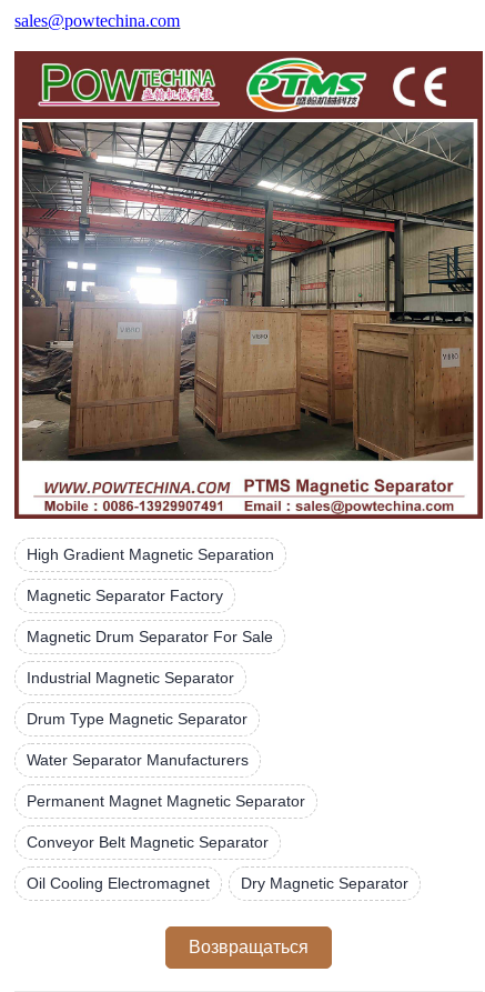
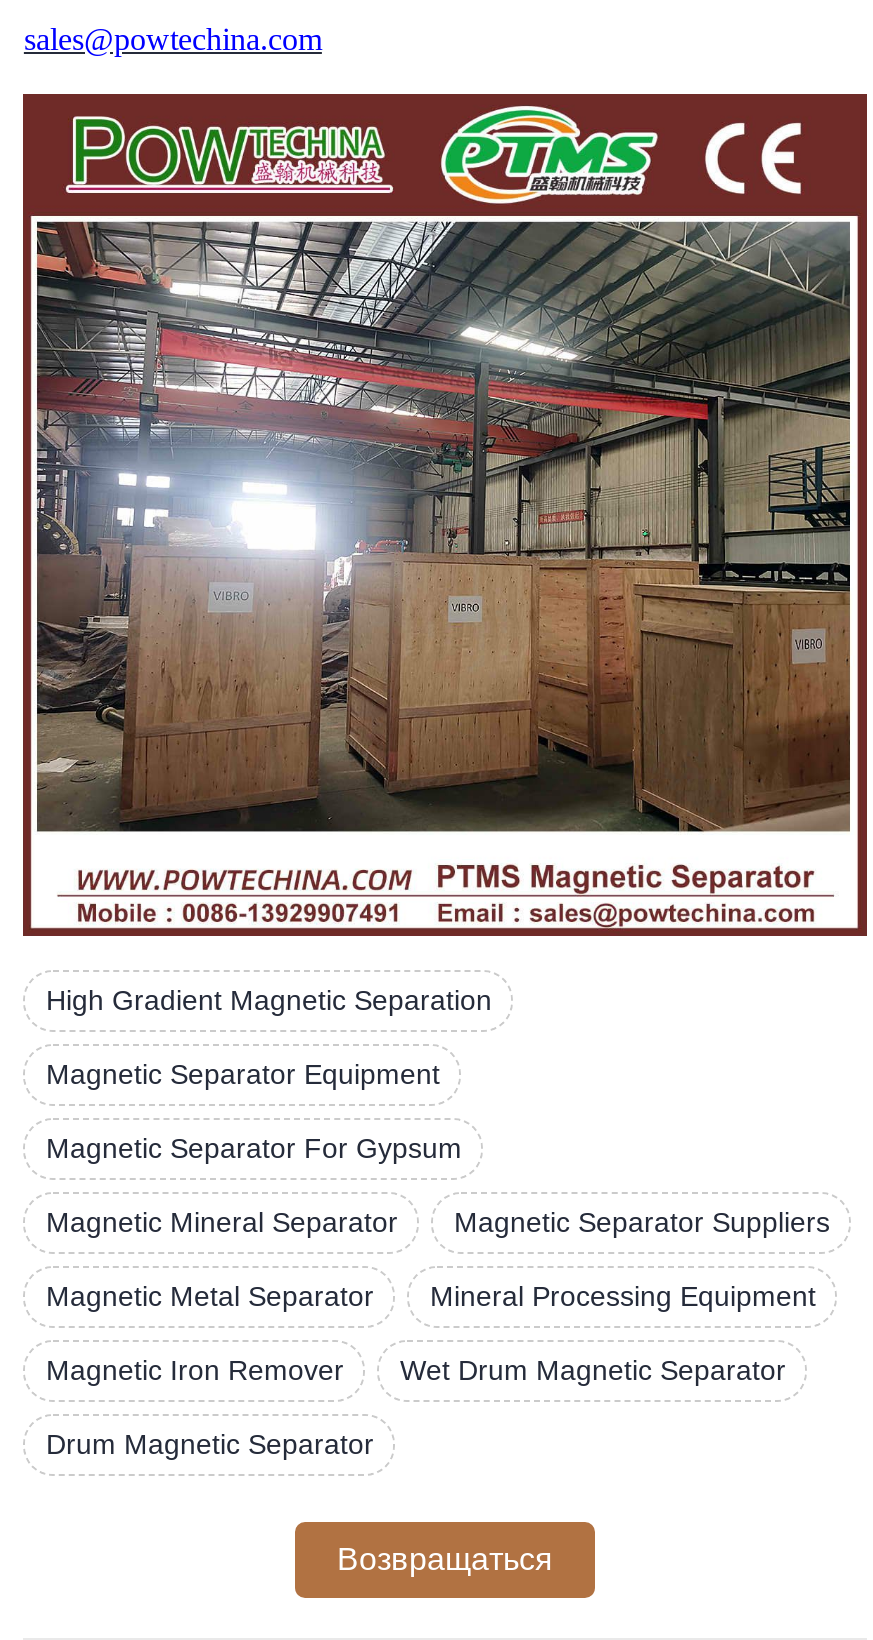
[27,586,409,892] Magnetic Separator Factory | Magnetic Drum Separator For Sale | Industrial Magnetic Separator | Drum Type Magnetic Separator | Water Separator Manufacturers | Permanent Magnet Magnetic Separator | Conveyor Belt Magnetic Separator | Oil Cooling Electromagnet | Dry Magnetic Separator -> [46,1058,830,1460] Magnetic Separator Equipment | Magnetic Separator For Gypsum | Magnetic Mineral Separator | Magnetic Separator Suppliers | Magnetic Metal Separator | Mineral Processing Equipment | Magnetic Iron Remover | Wet Drum Magnetic Separator | Drum Magnetic Separator

